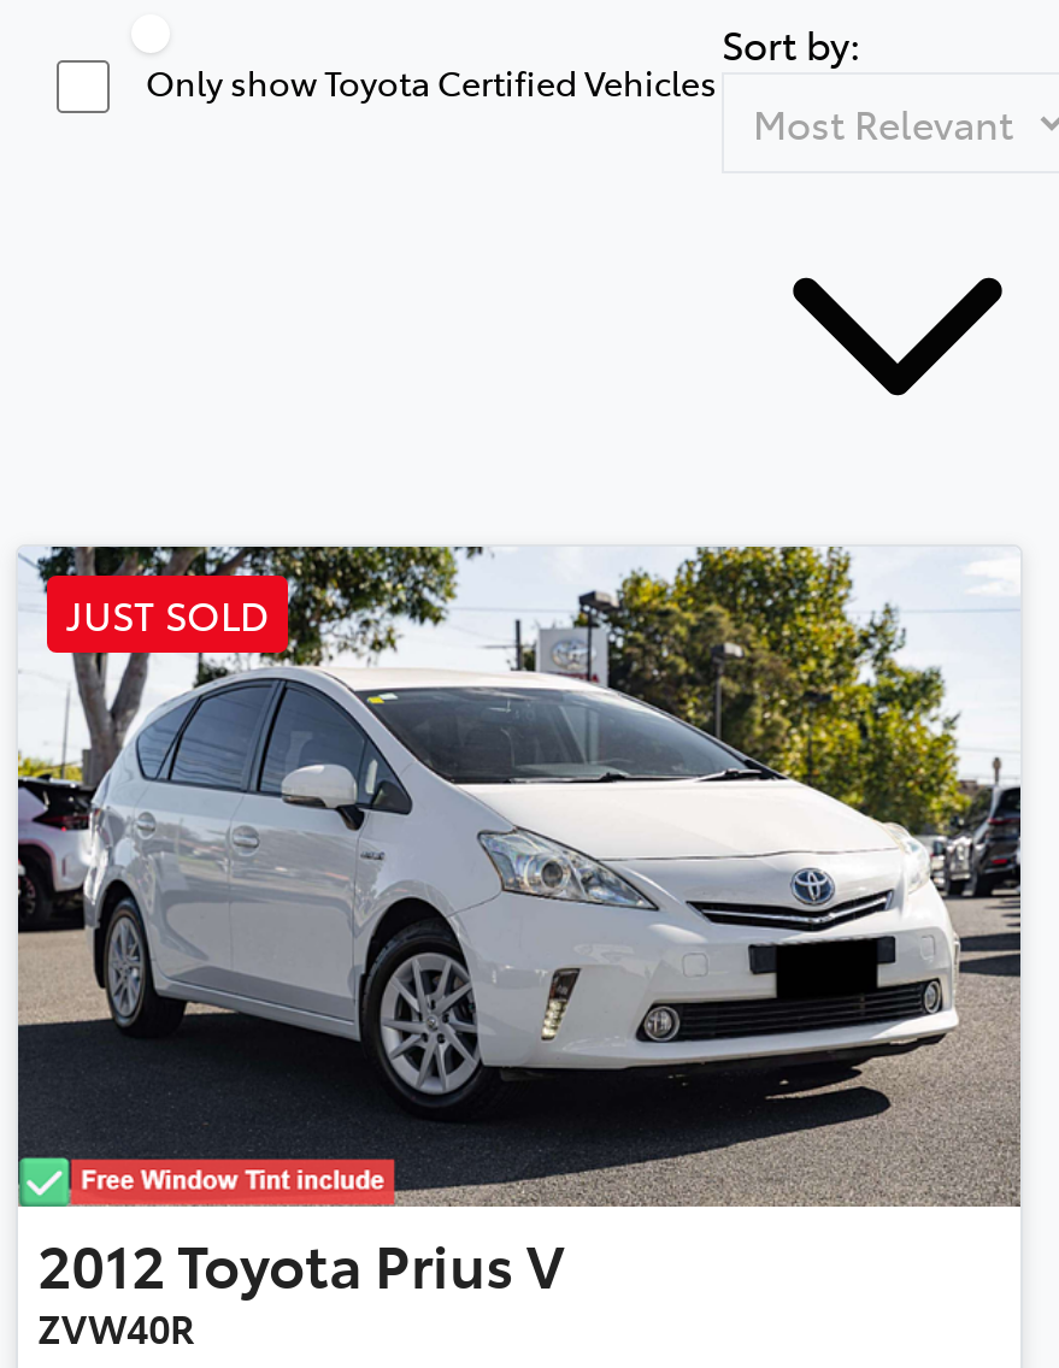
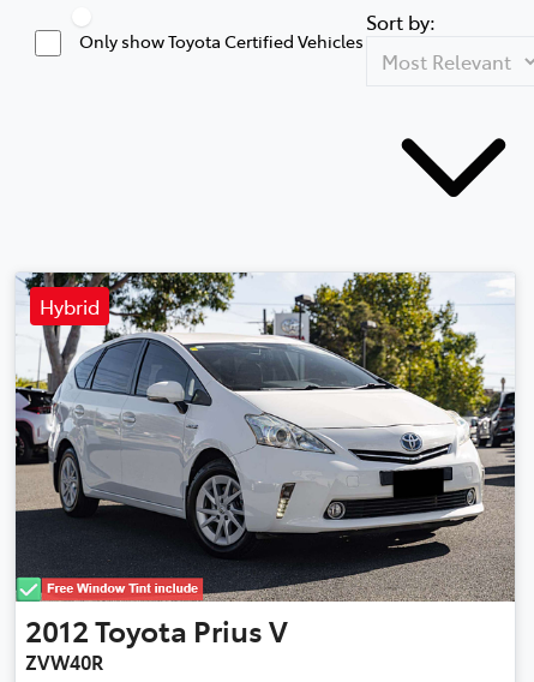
[66,587,269,640] JUST SOLD -> [40,293,100,319] Hybrid

